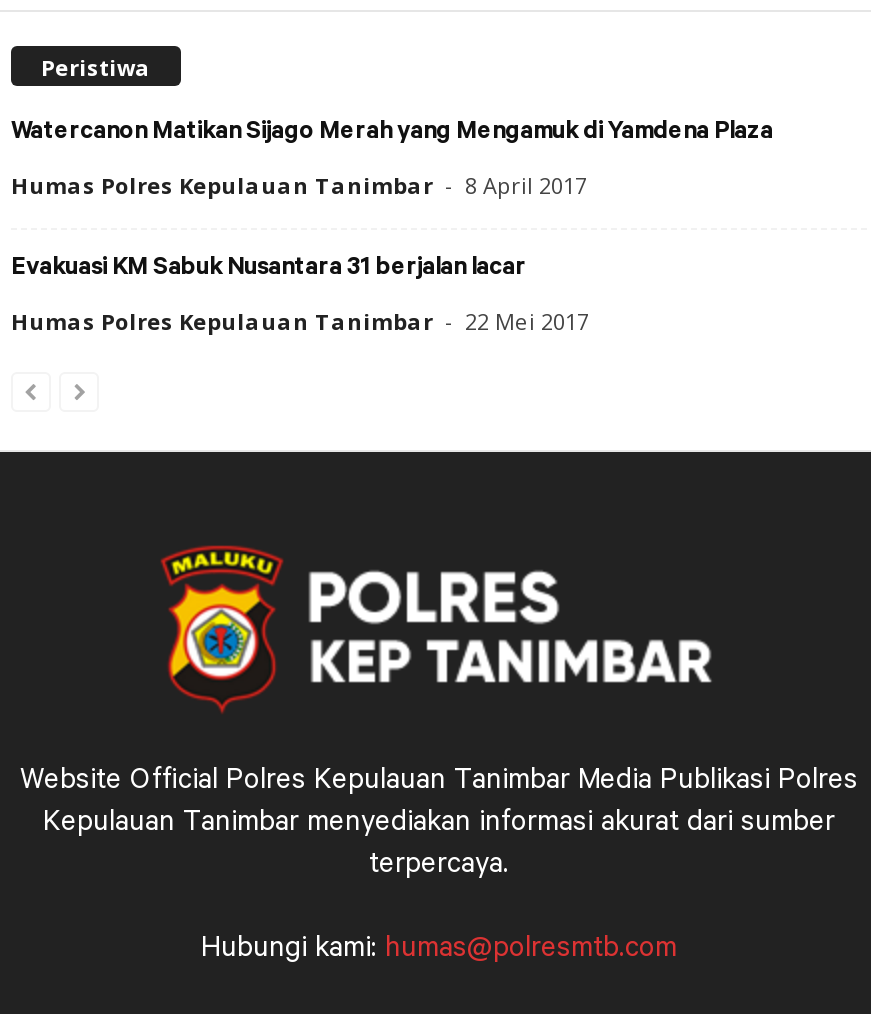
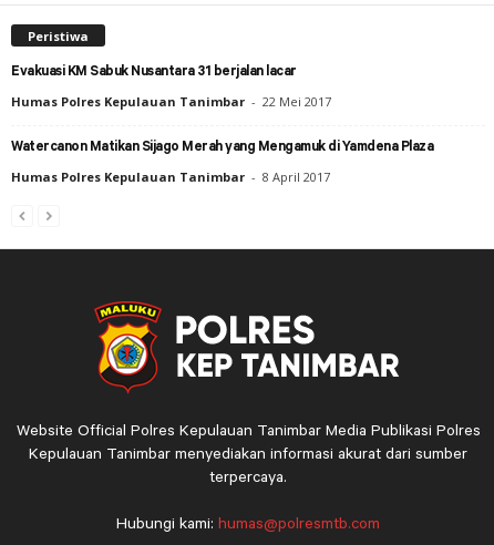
moved [11,119,773,199] -> [11,140,433,184]: Watercanon Matikan Sijago Merah yang Mengamuk di Yamdena Plaza | Humas Polres Kepulauan Tanimbar - 8 April 2017
moved [11,255,589,335] -> [11,65,331,109]: Evakuasi KM Sabuk Nusantara 31 berjalan lacar | Humas Polres Kepulauan Tanimbar - 22 Mei 2017

